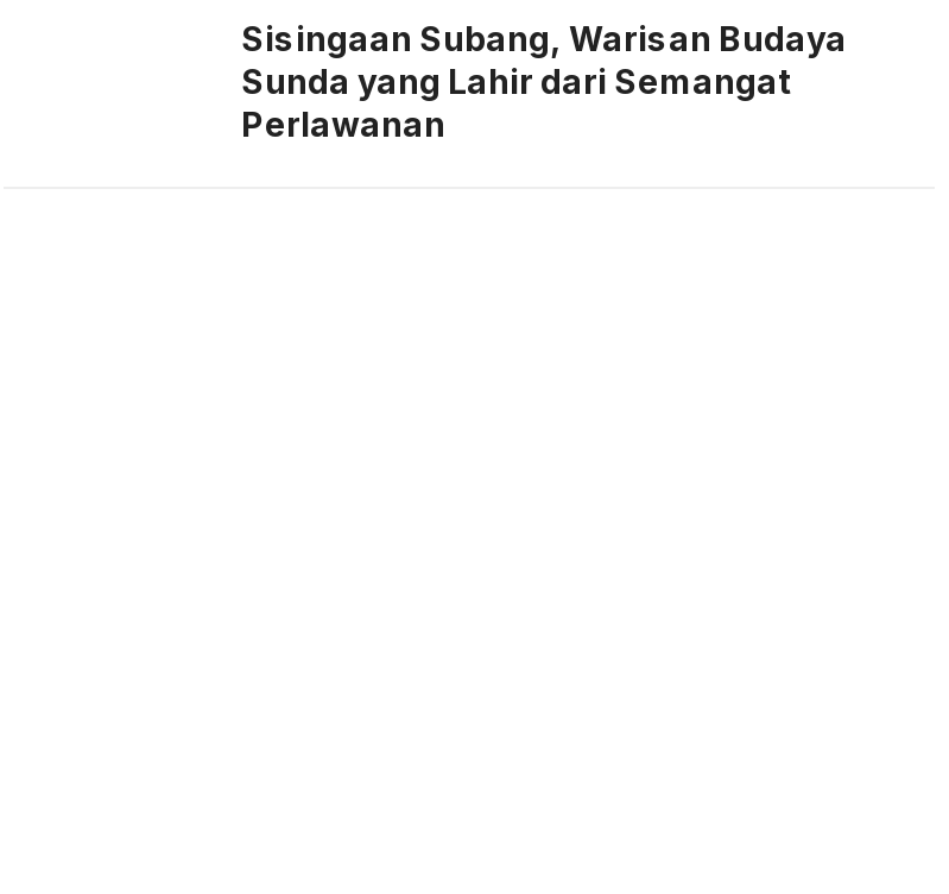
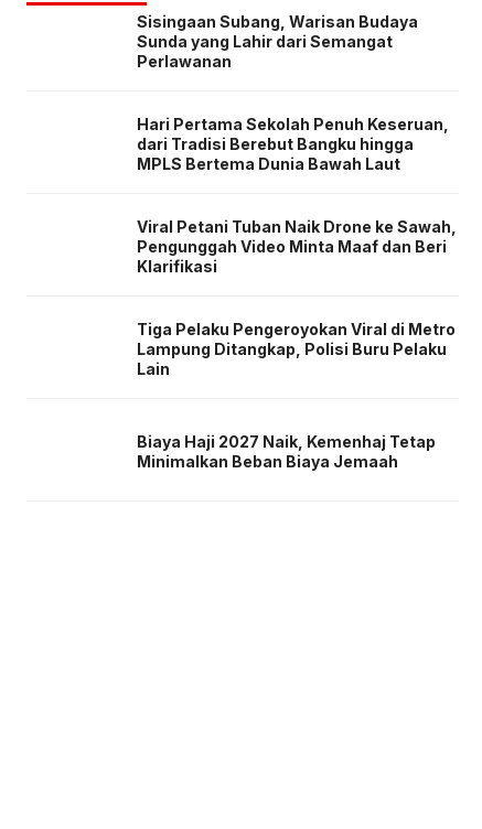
none -> [137,114,457,378] Hari Pertama Sekolah Penuh Keseruan, | dari Tradisi Berebut Bangku hingga | MPLS Bertema Dunia Bawah Laut | Viral Petani Tuban Naik Drone ke Sawah, | Pengunggah Video Minta Maaf dan Beri | Klarifikasi | Tiga Pelaku Pengeroyokan Viral di Metro | Lampung Ditangkap, Polisi Buru Pelaku | Lain
none -> [137,432,436,470] Biaya Haji 2027 Naik, Kemenhaj Tetap | Minimalkan Beban Biaya Jemaah

